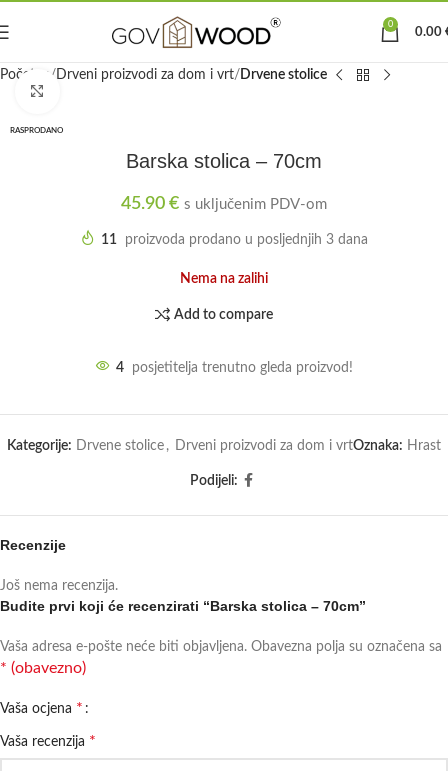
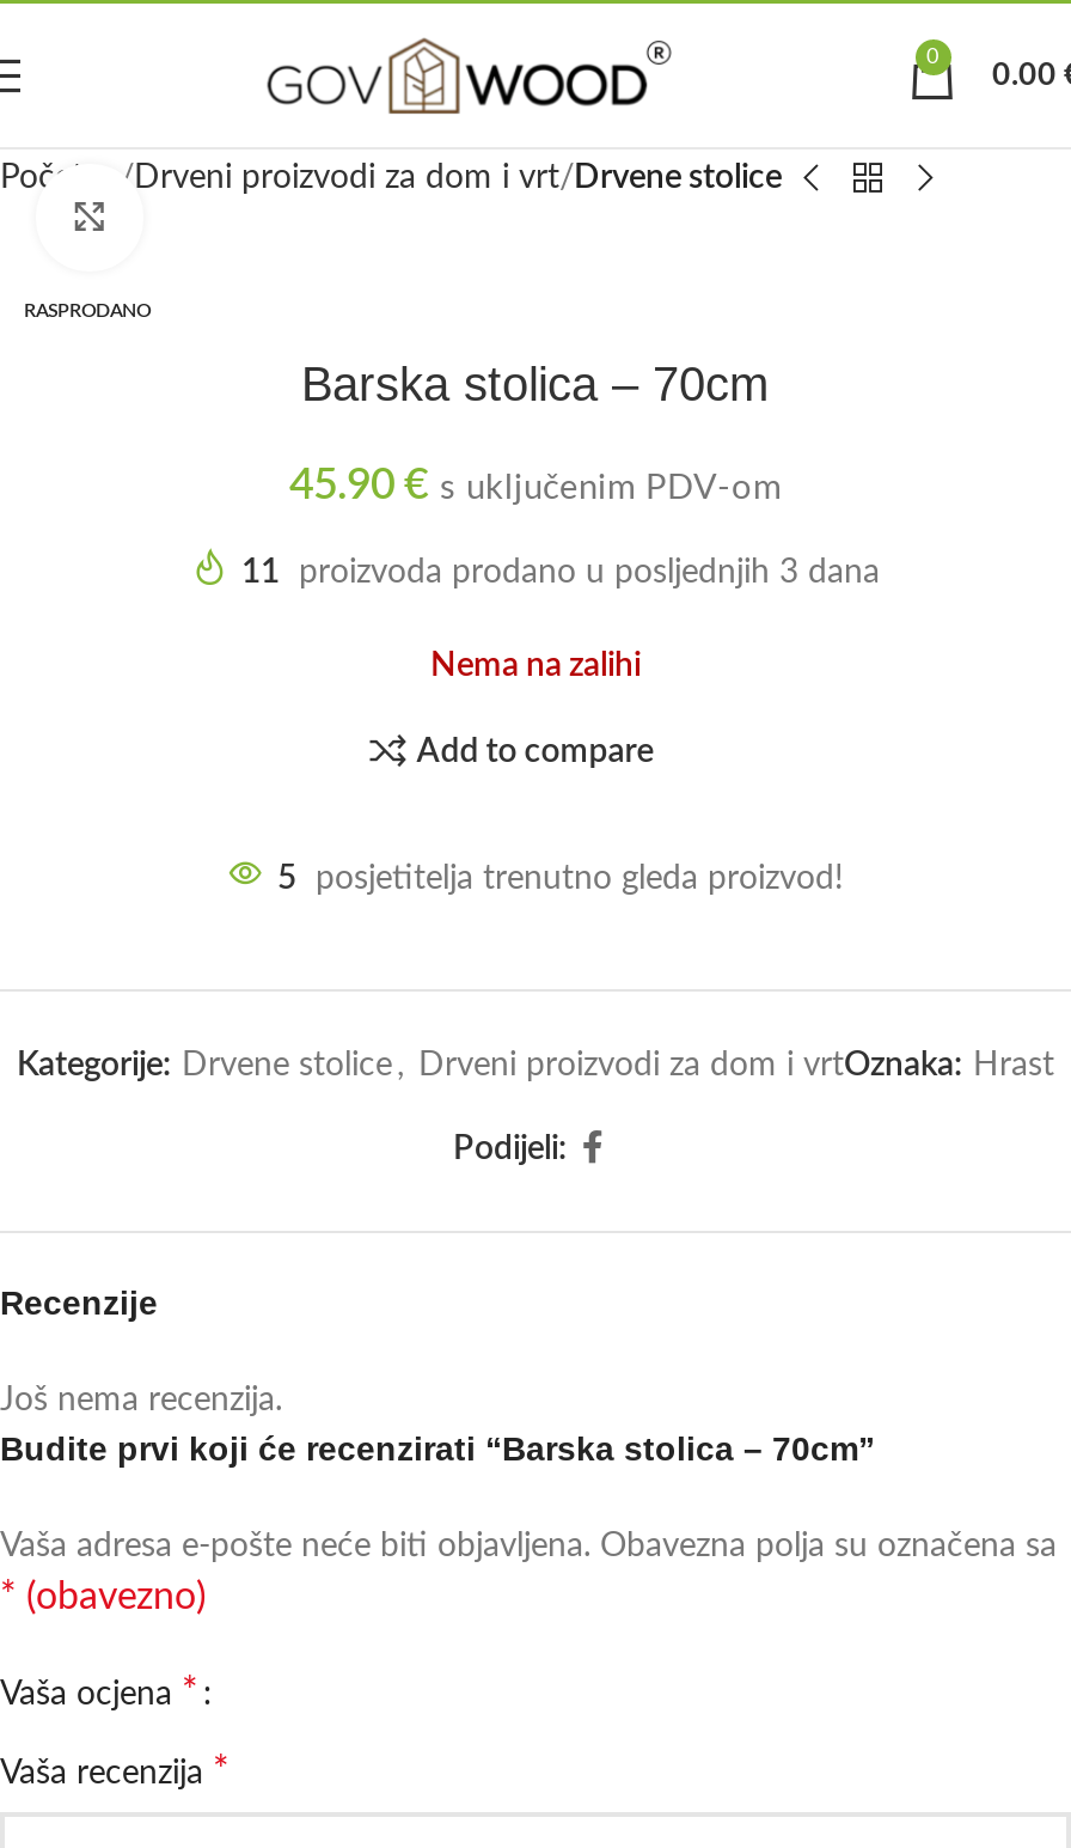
[116,361,353,375] 4 posjetitelja trenutno gleda proizvod! -> [277,862,844,896] 5 posjetitelja trenutno gleda proizvod!

